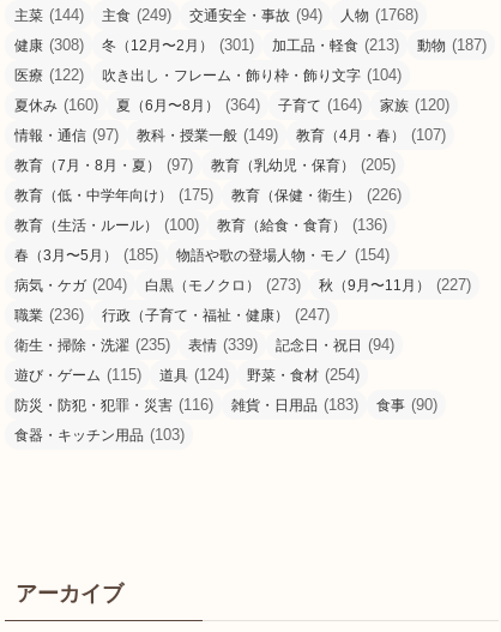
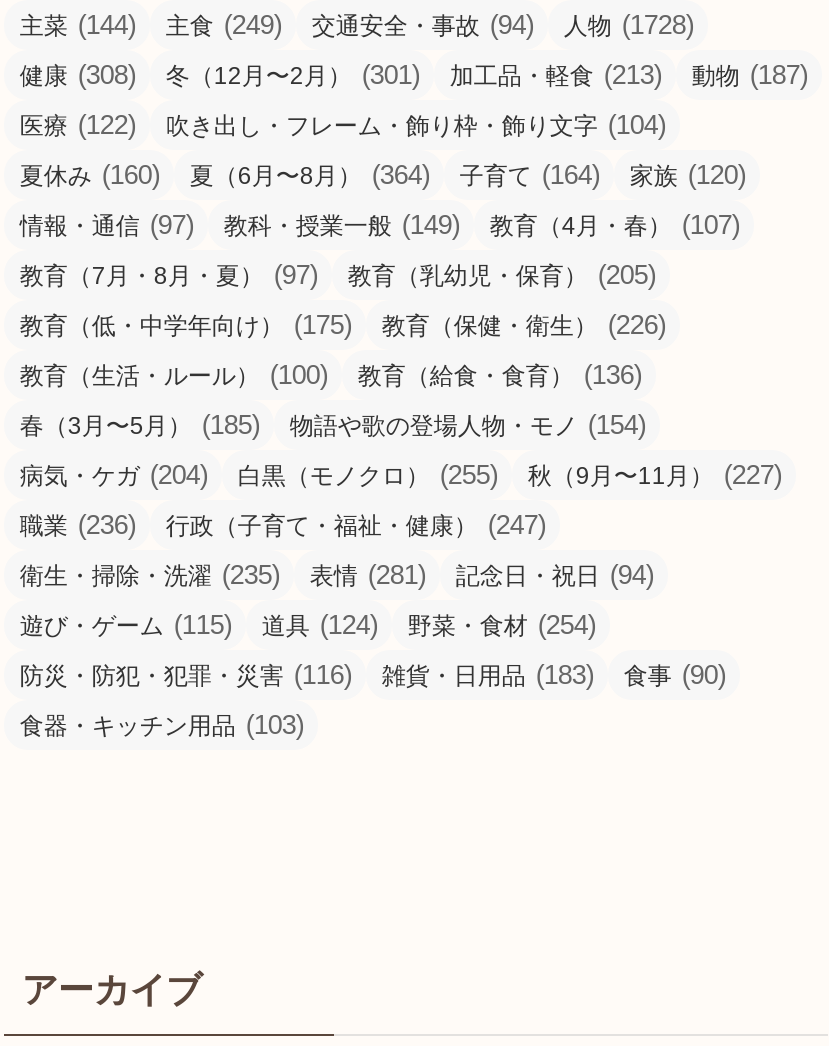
[14,7,418,25] 主菜(144) 主食(249) 交通安全・事故(94) 人物(1768) -> [20,11,694,41] 主菜(144) 主食(249) 交通安全・事故(94) 人物(1728)
[145,276,301,294] 白黒（モノクロ）(273) -> [238,461,498,491] 白黒（モノクロ）(255)
[14,336,394,354] 衛生・掃除・洗濯(235) 表情(339) 記念日・祝日(94) -> [20,561,654,591] 衛生・掃除・洗濯(235) 表情(281) 記念日・祝日(94)

